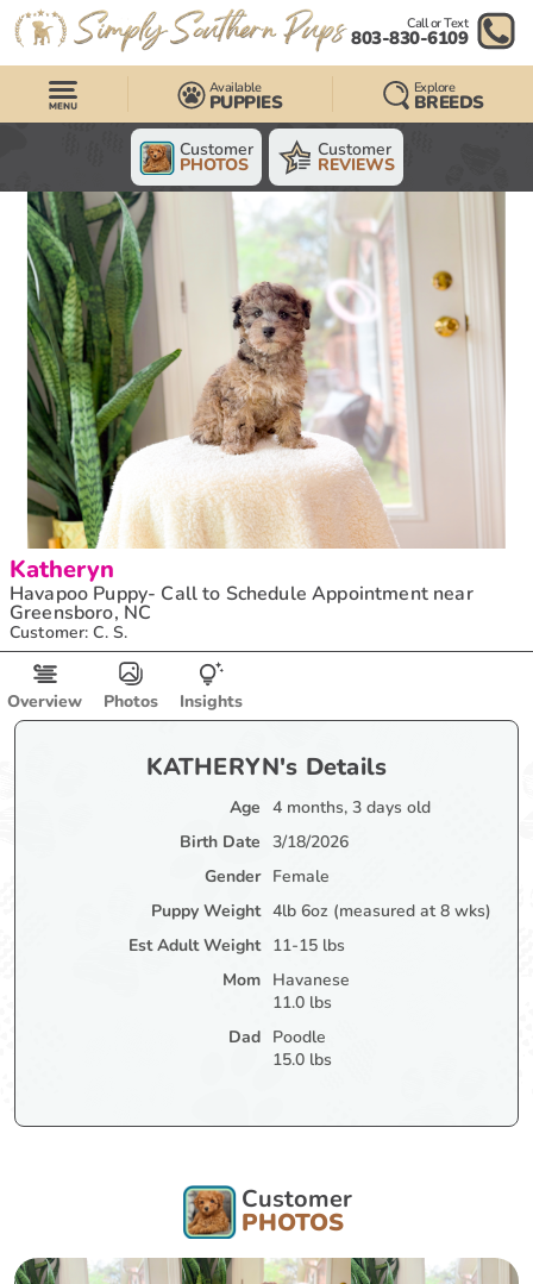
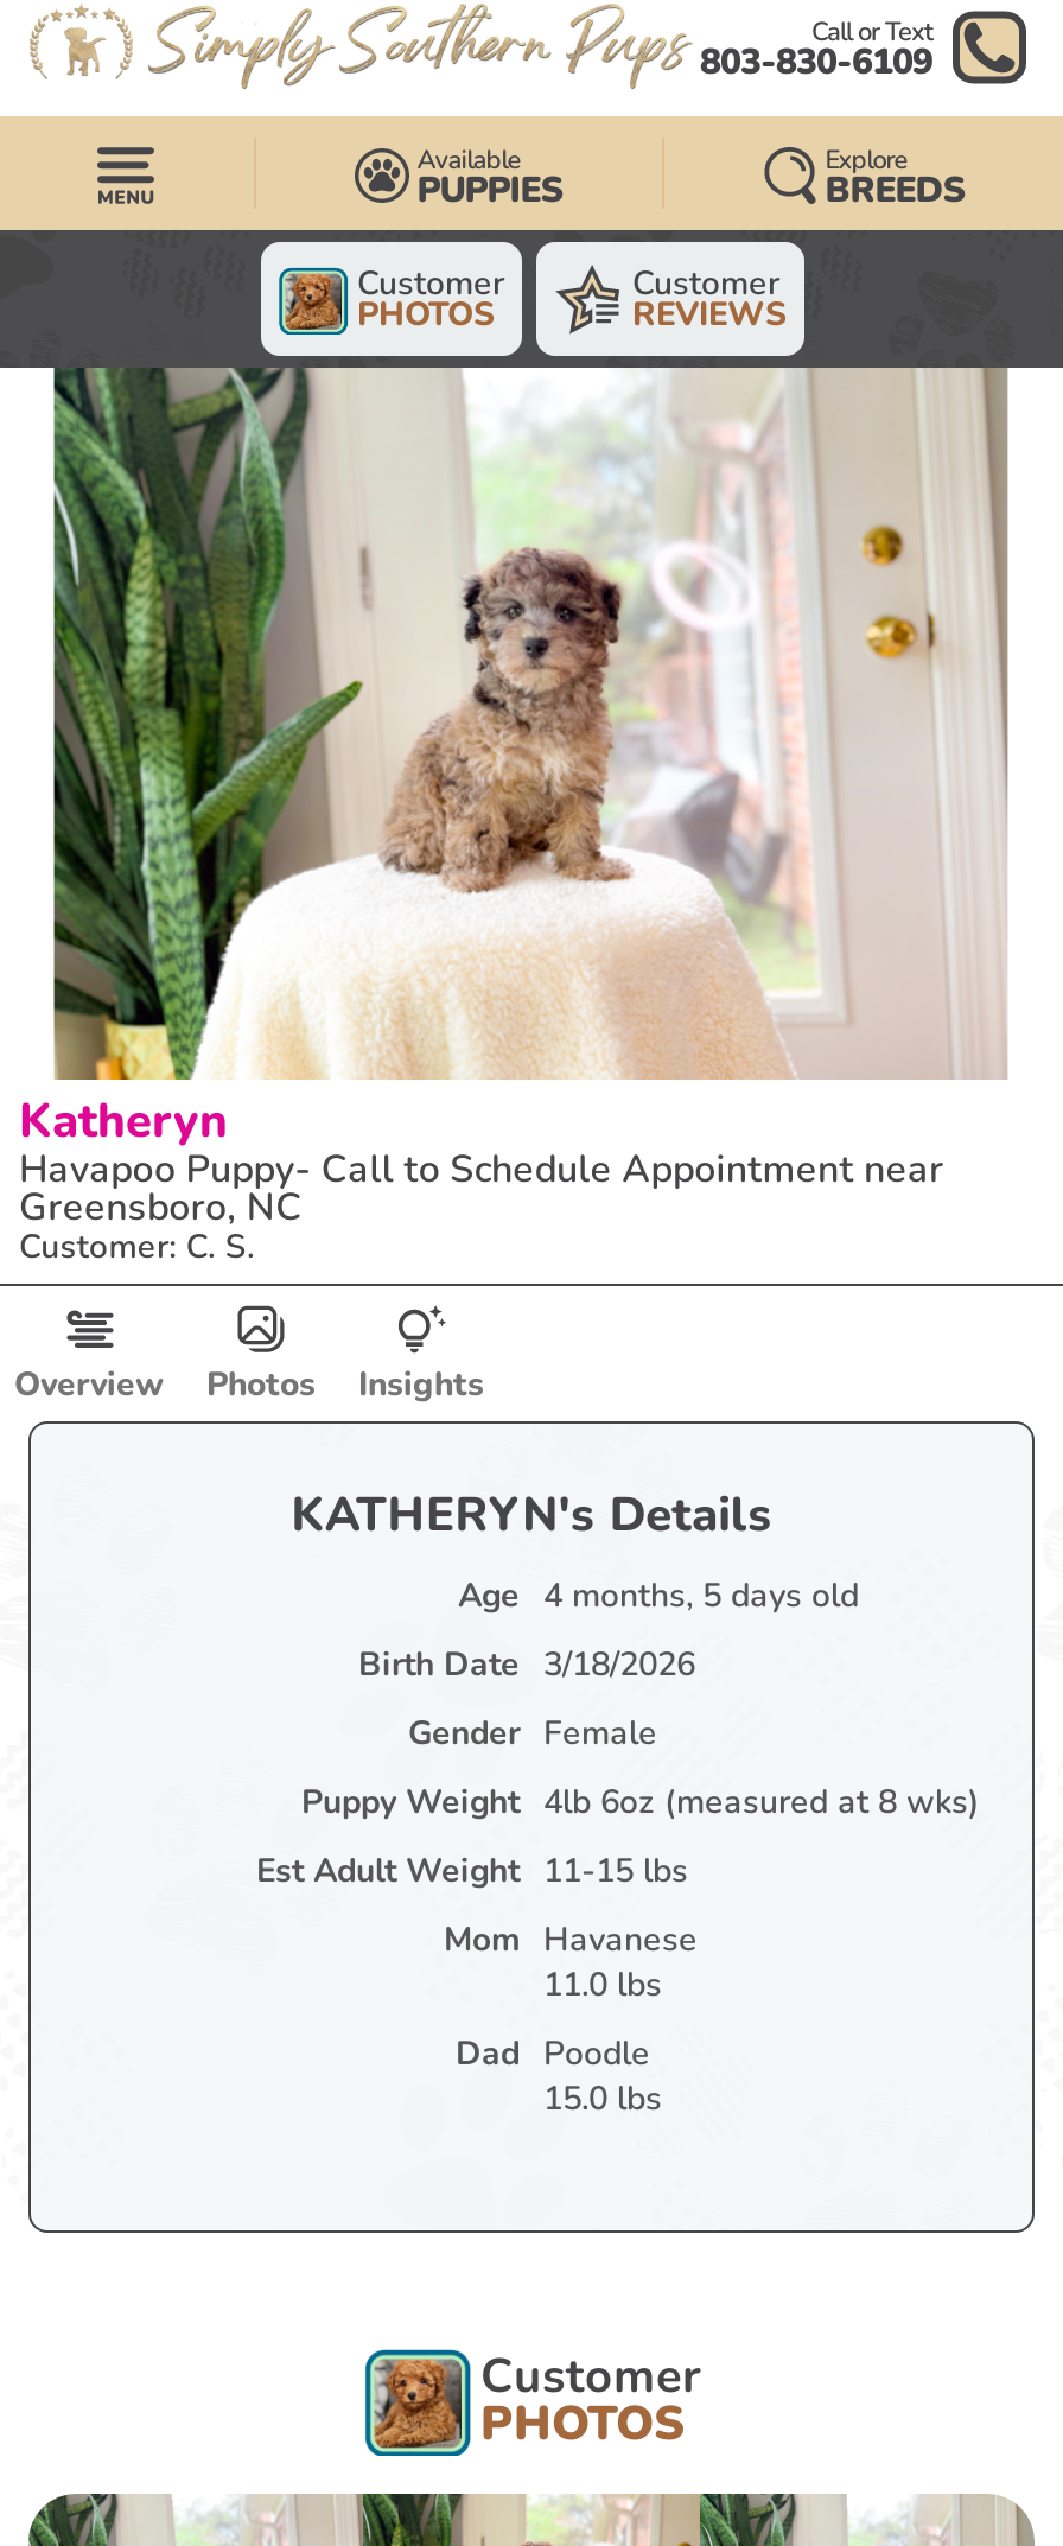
[230,796,431,818] Age 4 months, 3 days old -> [458,1573,859,1618] Age 4 months, 5 days old

